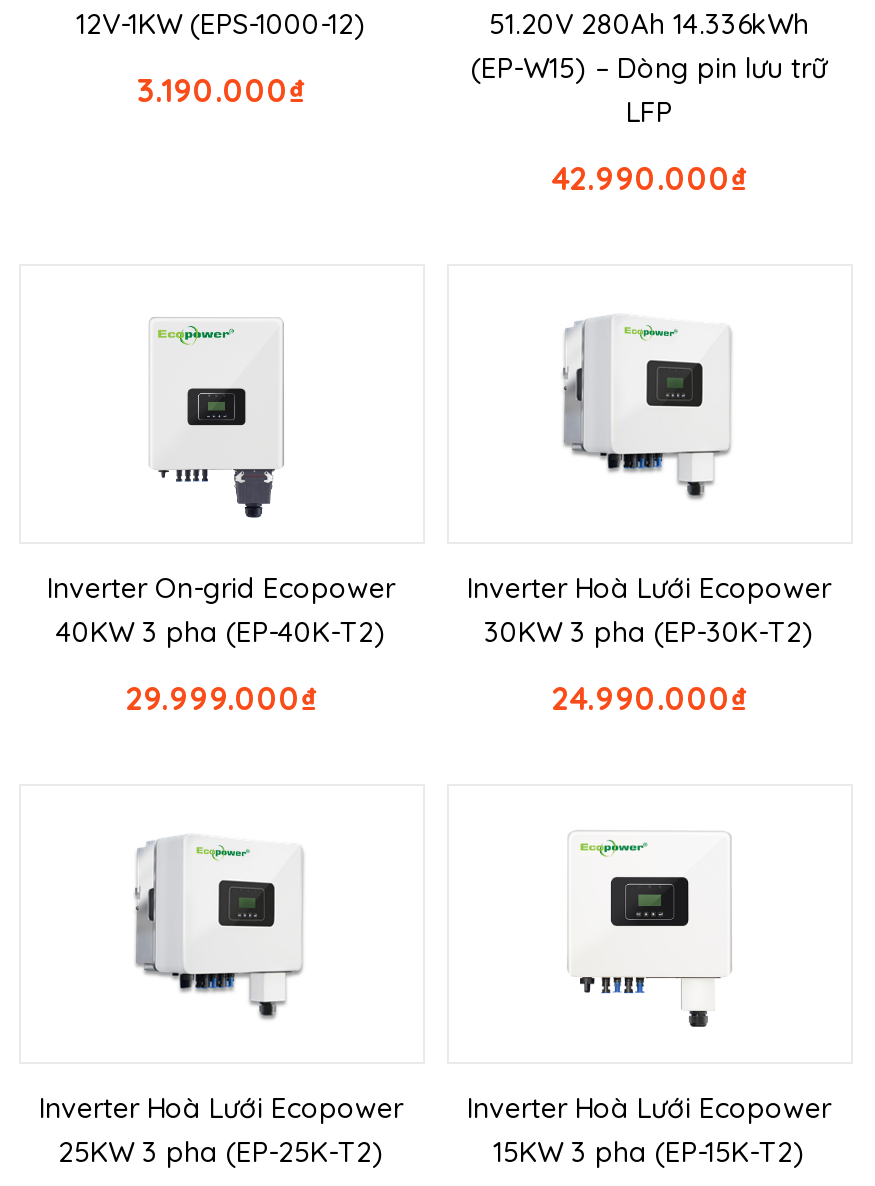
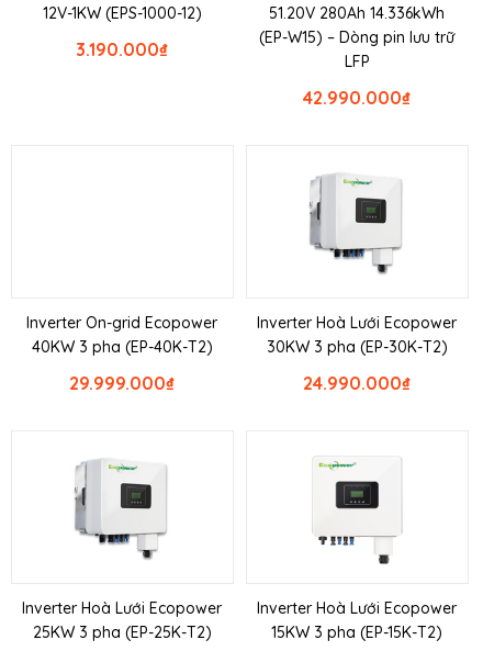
[155,322,285,520] [image] -> none

